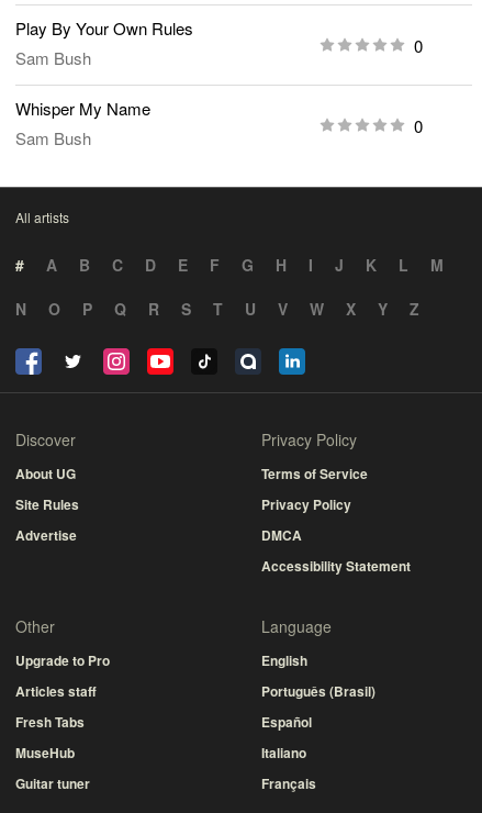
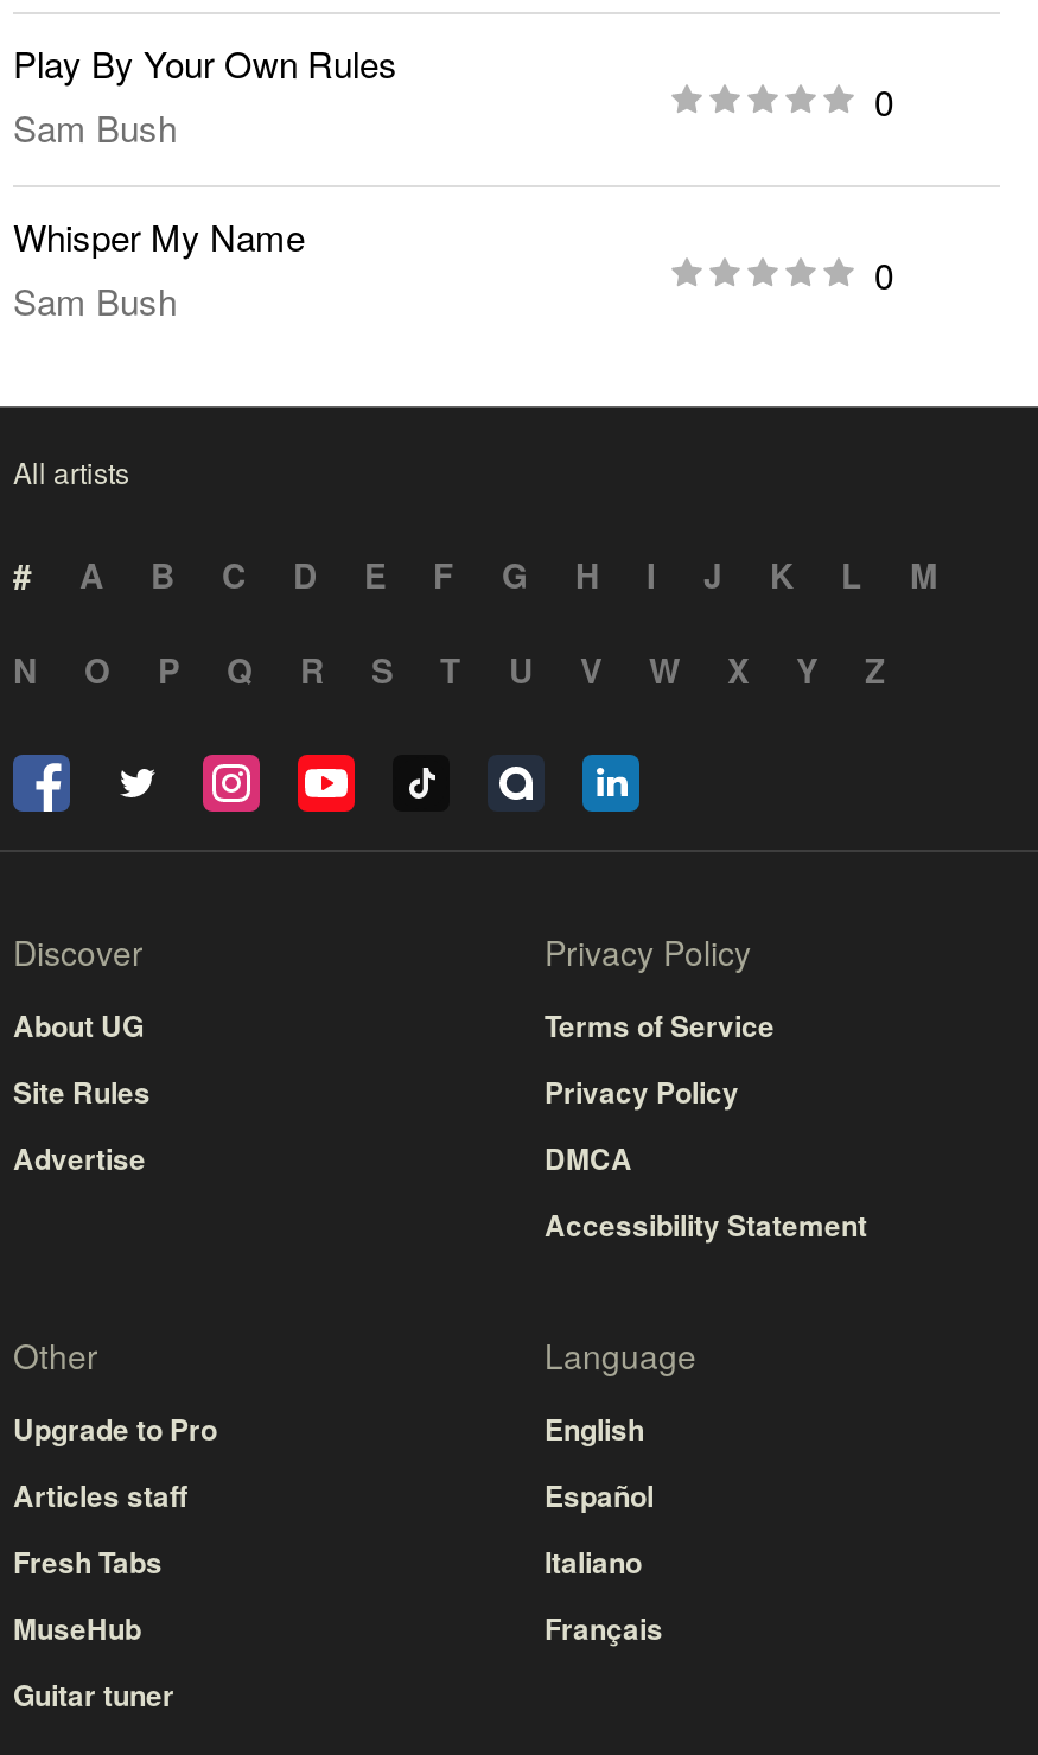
[261,681,375,701] Português (Brasil) -> none
moved [261,712,316,793] -> [545,1474,663,1650]: Español | Italiano | Français

